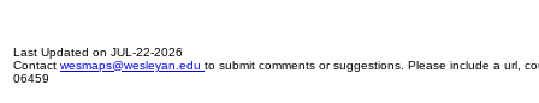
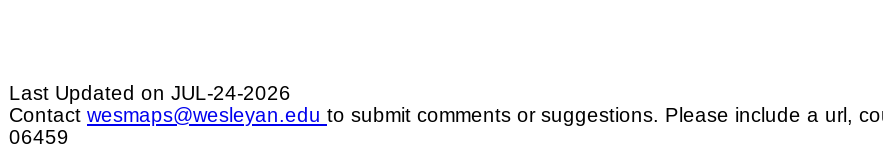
[13,46,183,59] Last Updated on JUL-22-2026 -> [9,83,291,105] Last Updated on JUL-24-2026

